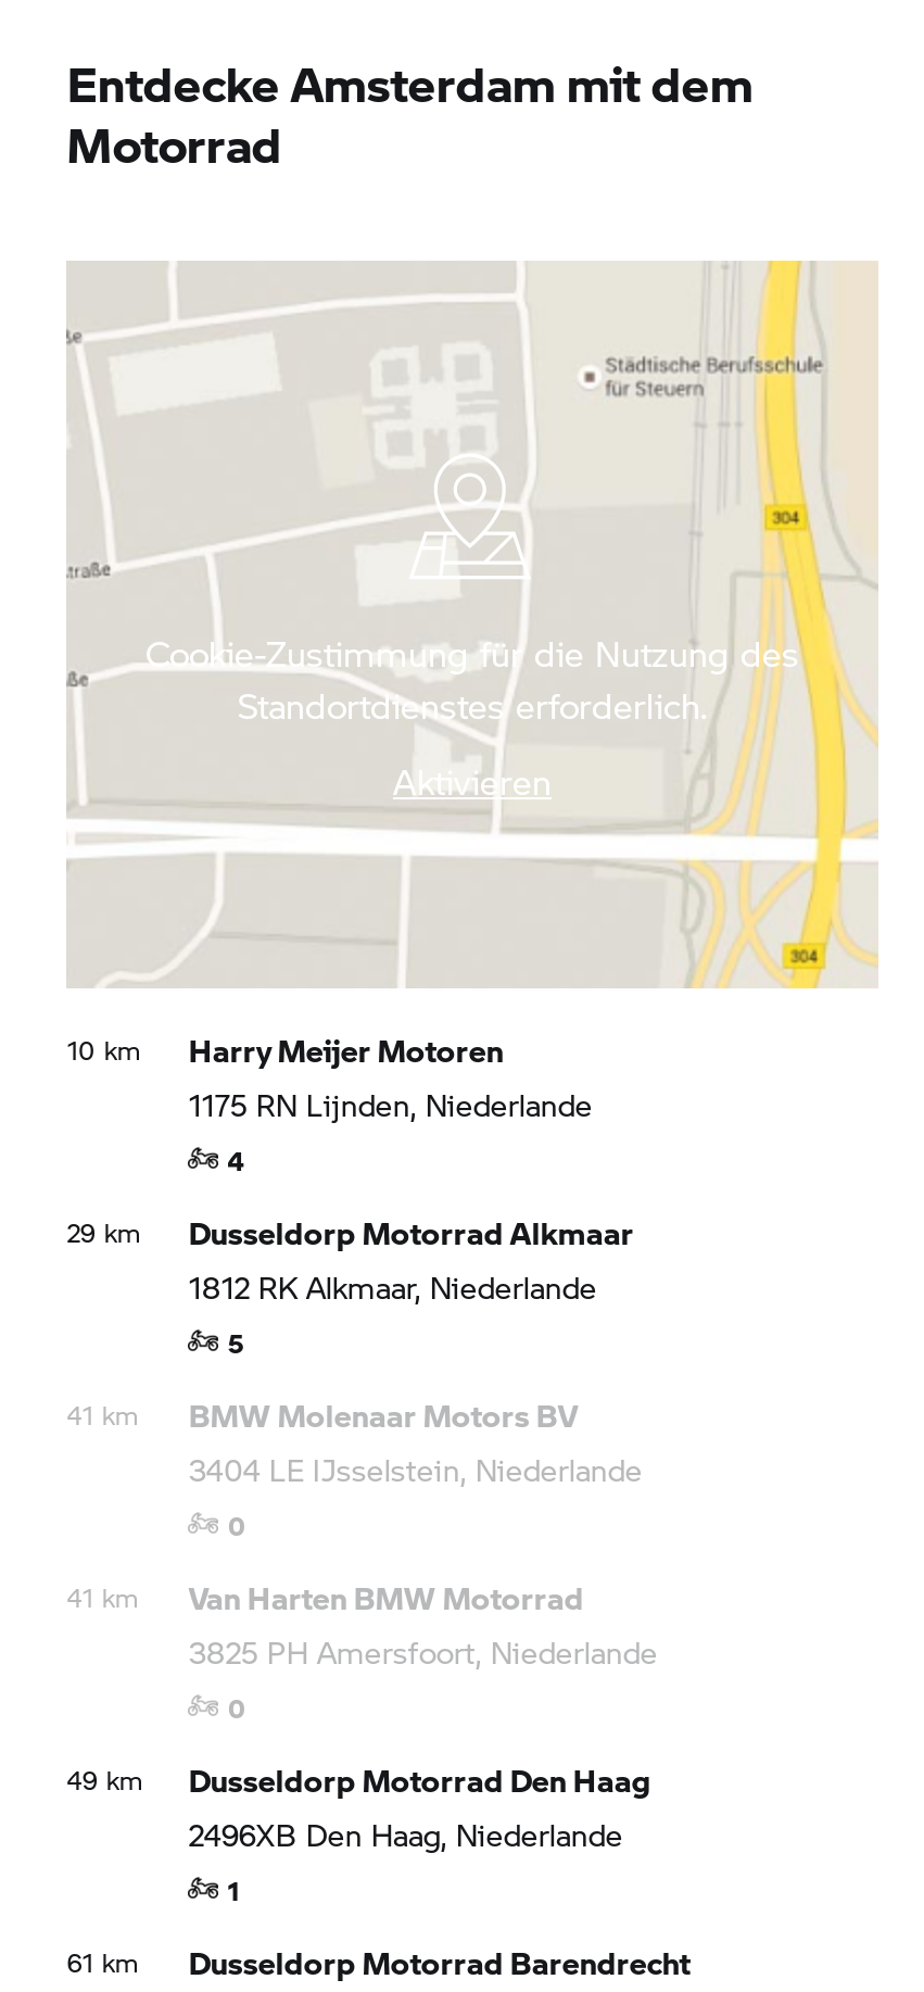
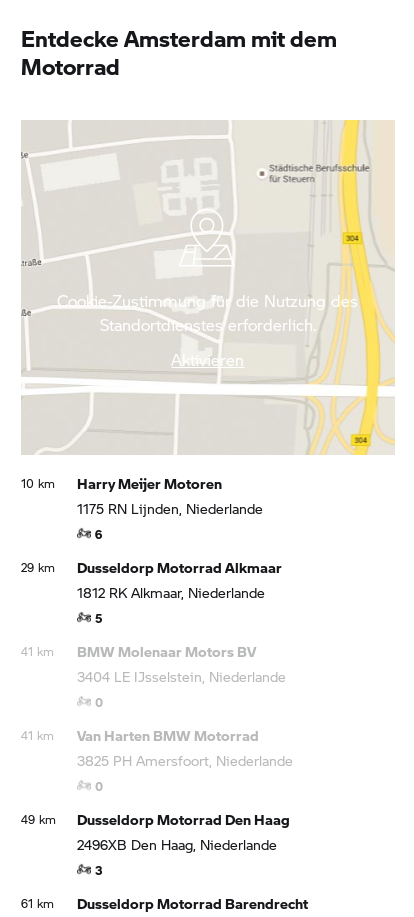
[228,1140,245,1180] 4 -> [95,525,102,543] 6
[228,1870,238,1909] 1 -> [95,861,103,879] 3

